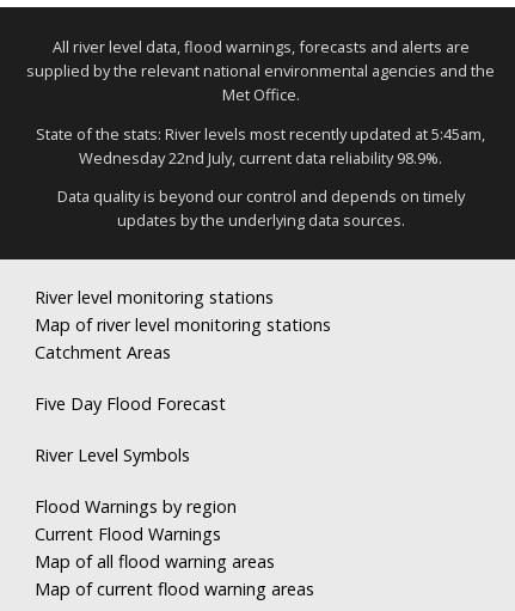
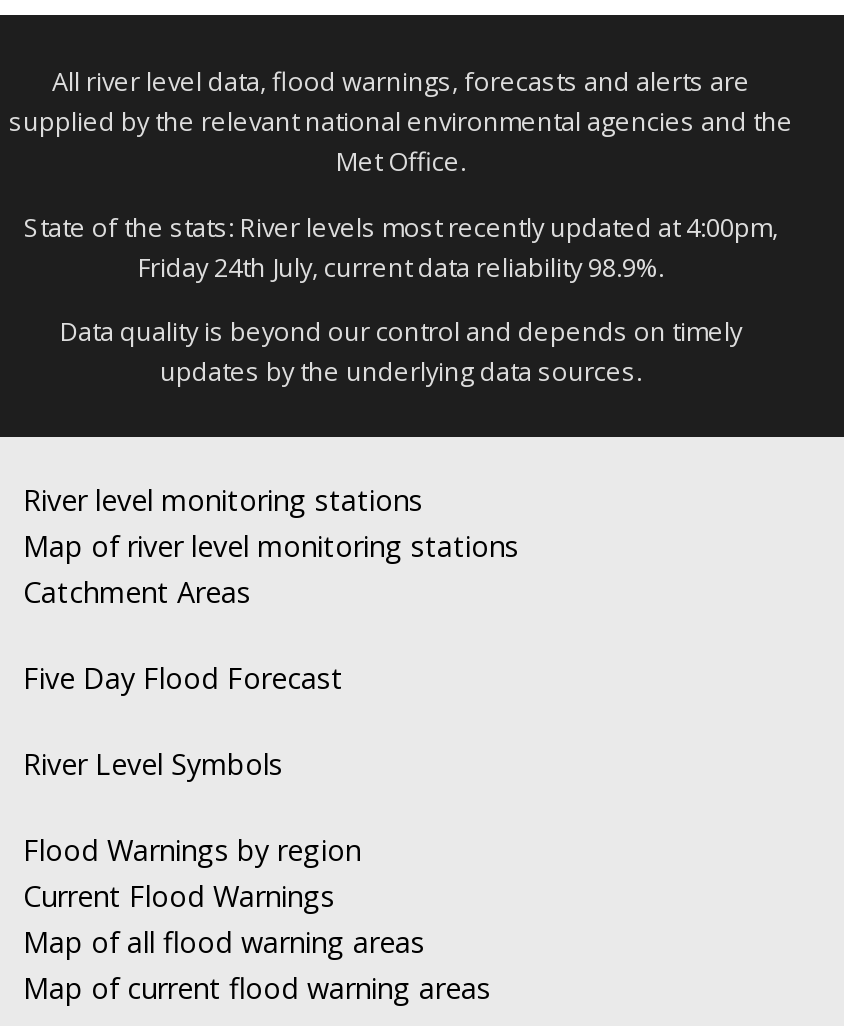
[36,123,485,144] State of the stats: River levels most recently updated at 5:45am, -> [24,208,778,244] State of the stats: River levels most recently updated at 4:00pm,
[79,147,442,168] Wednesday 22nd July, current data reliability 98.9%. -> [138,248,664,284] Friday 24th July, current data reliability 98.9%.

